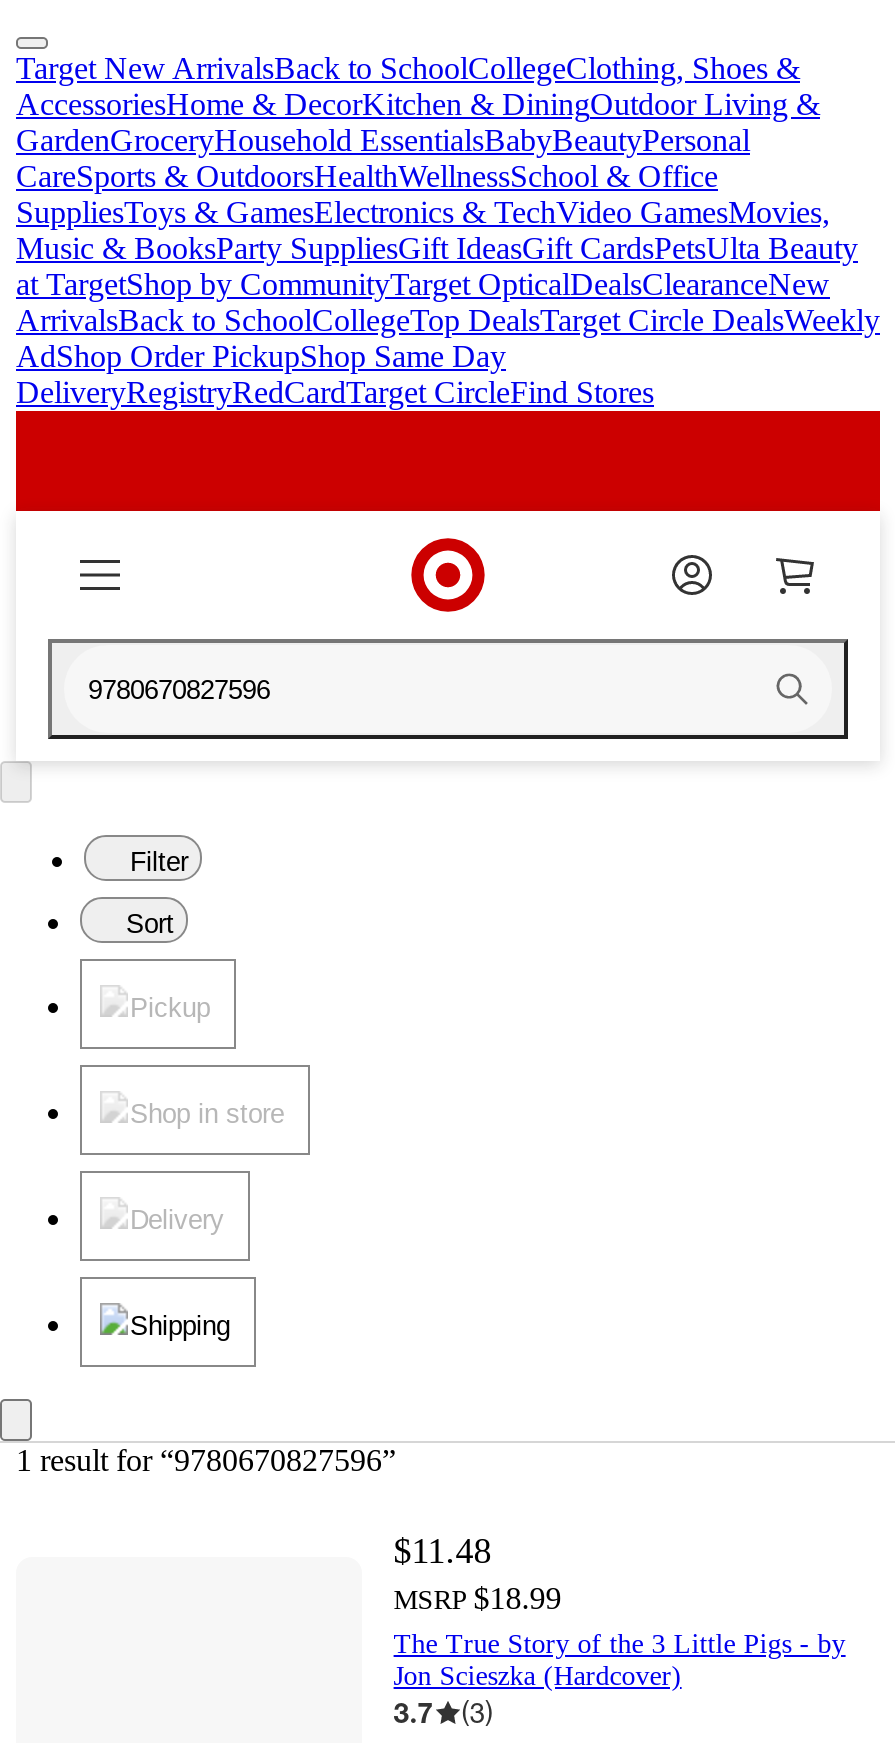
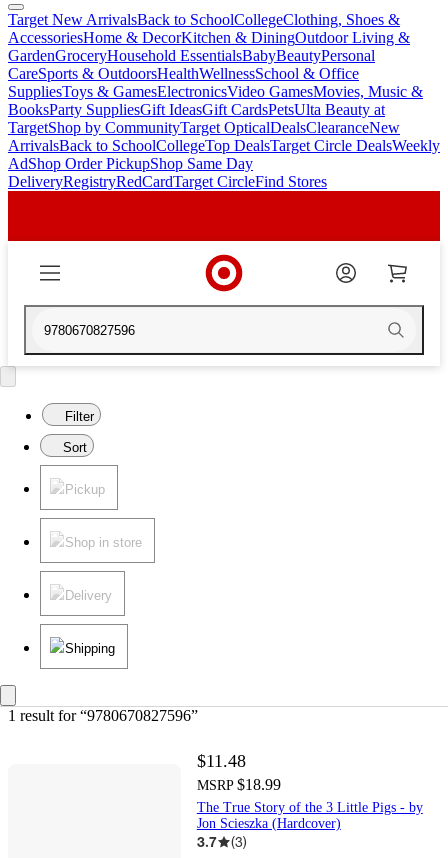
[16,195,858,301] SuppliesToys & GamesElectronics & TechVideo GamesMovies, | Music & BooksParty SuppliesGift IdeasGift CardsPetsUlta Beauty | at TargetShop by CommunityTarget OpticalDealsClearanceNew -> [8,83,423,136] SuppliesToys & GamesElectronicsVideo GamesMovies, Music & | BooksParty SuppliesGift IdeasGift CardsPetsUlta Beauty at | TargetShop by CommunityTarget OpticalDealsClearanceNew

